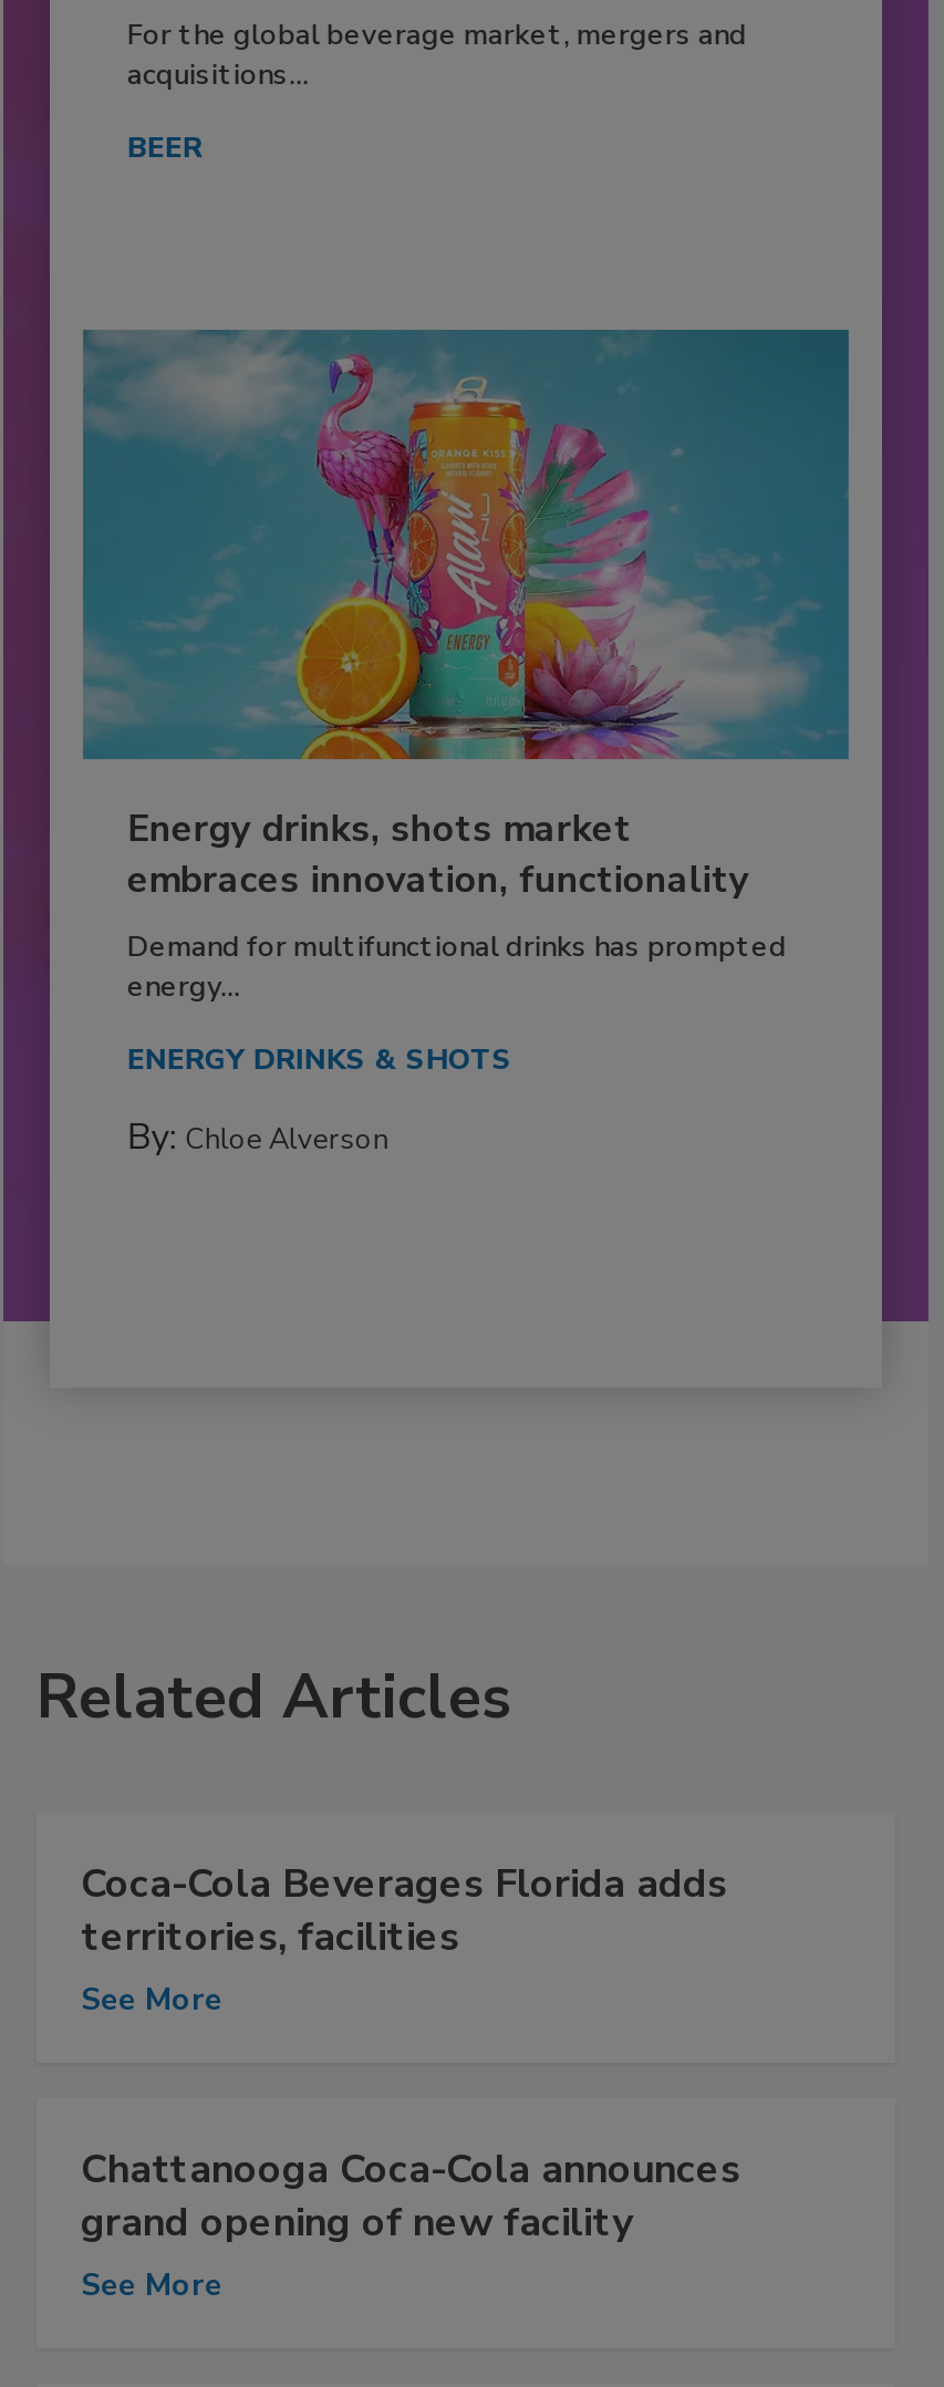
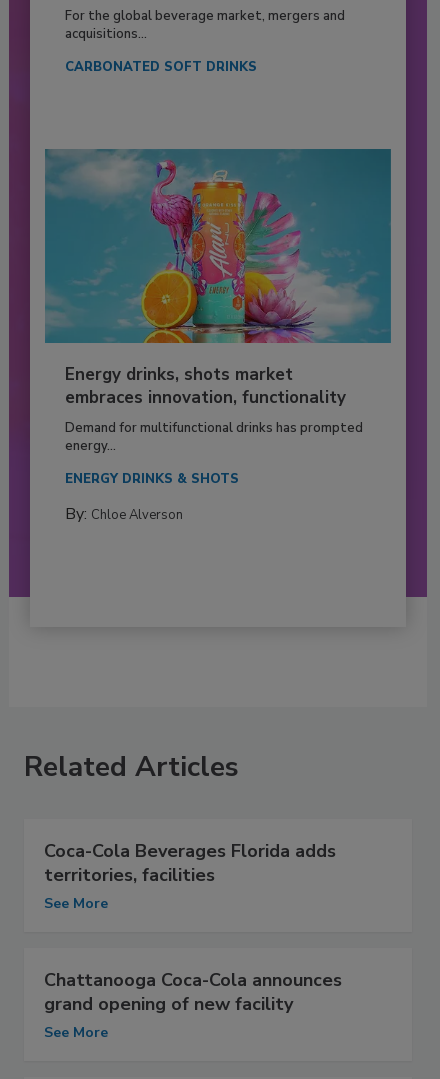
[127,127,202,167] BEER -> [65,58,257,76] CARBONATED SOFT DRINKS

